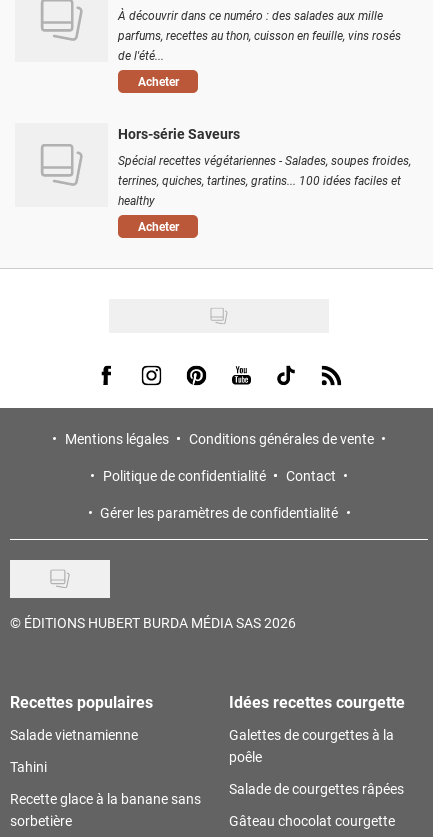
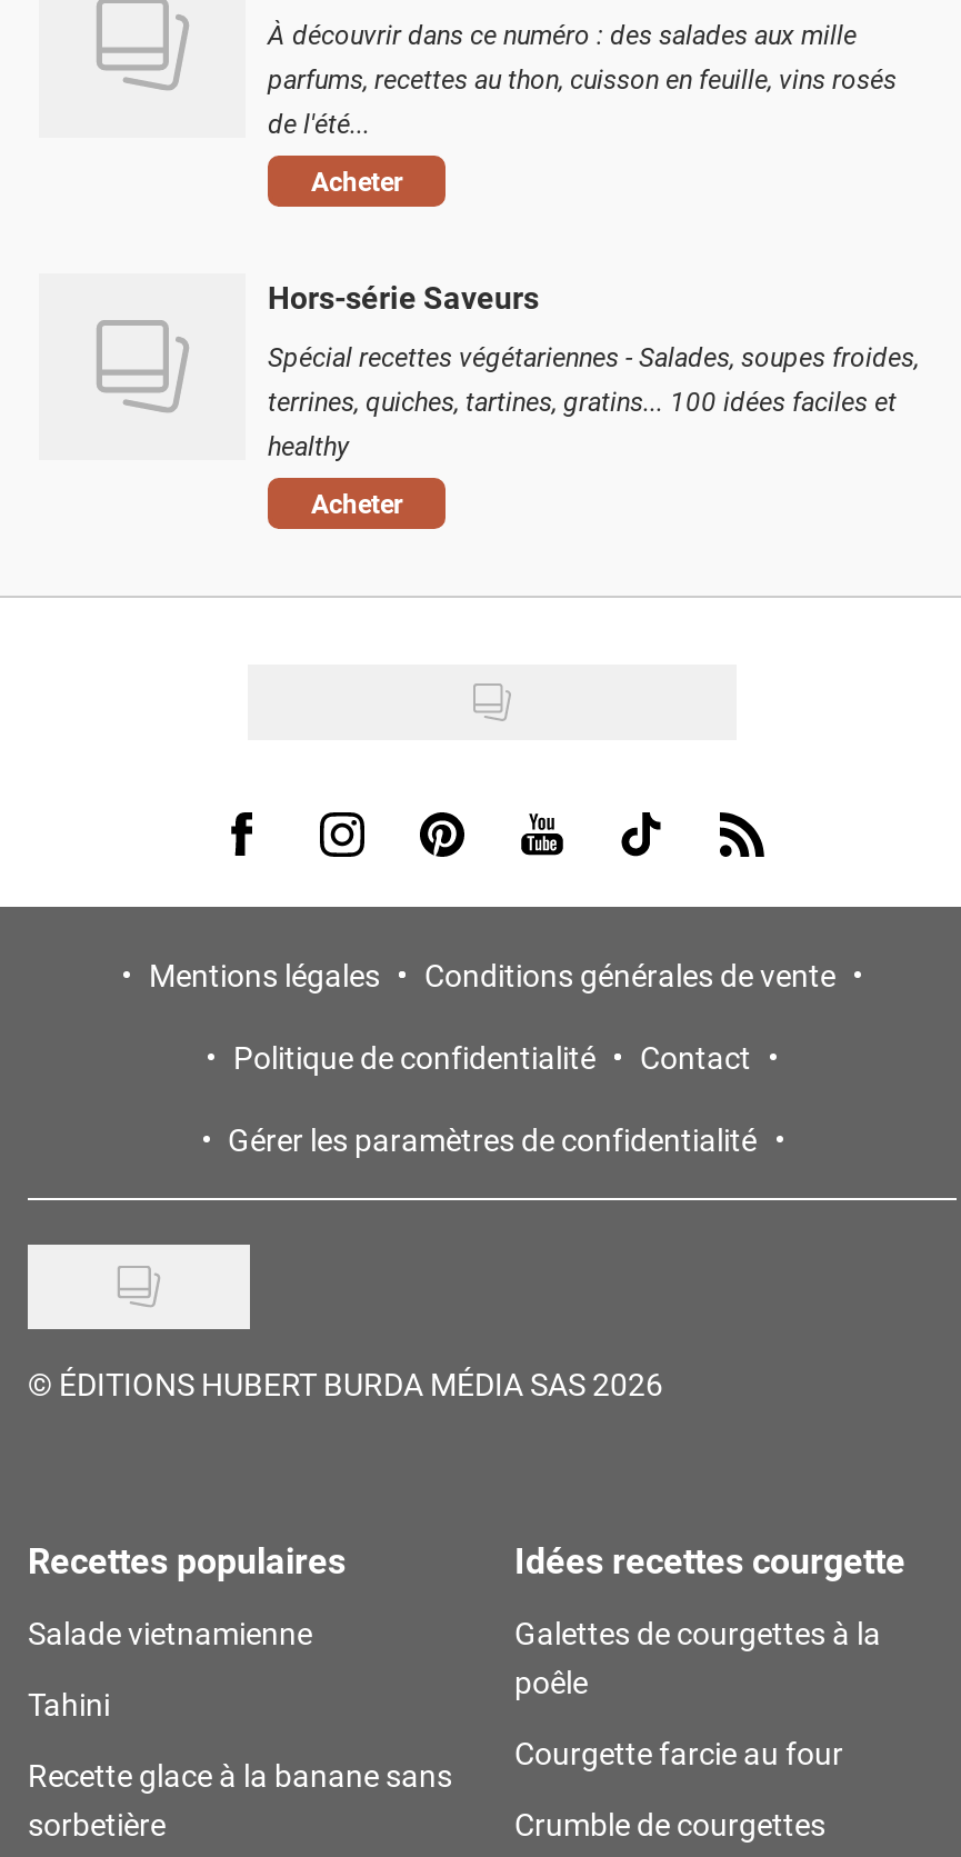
[229,779,404,798] Salade de courgettes râpées -> [514,1733,843,1775] Courgette farcie au four
[229,811,395,830] Gâteau chocolat courgette -> [514,1804,825,1846] Crumble de courgettes

